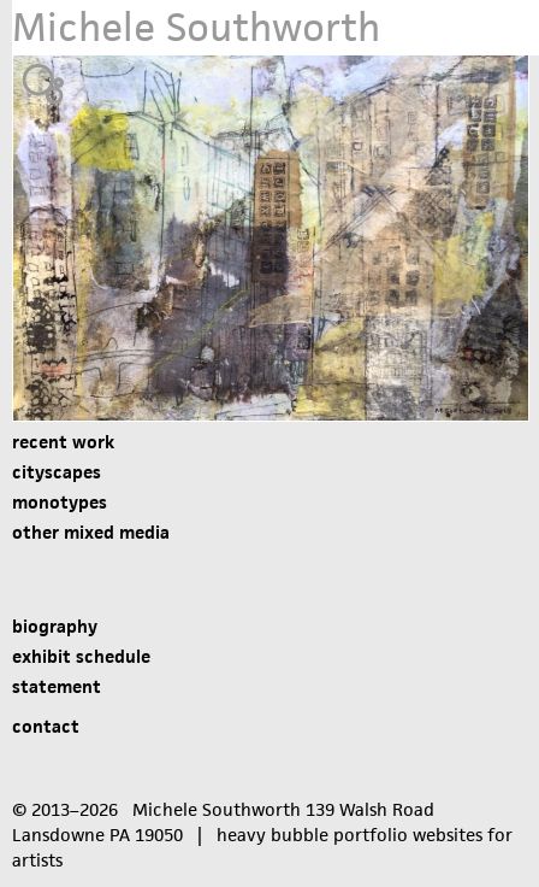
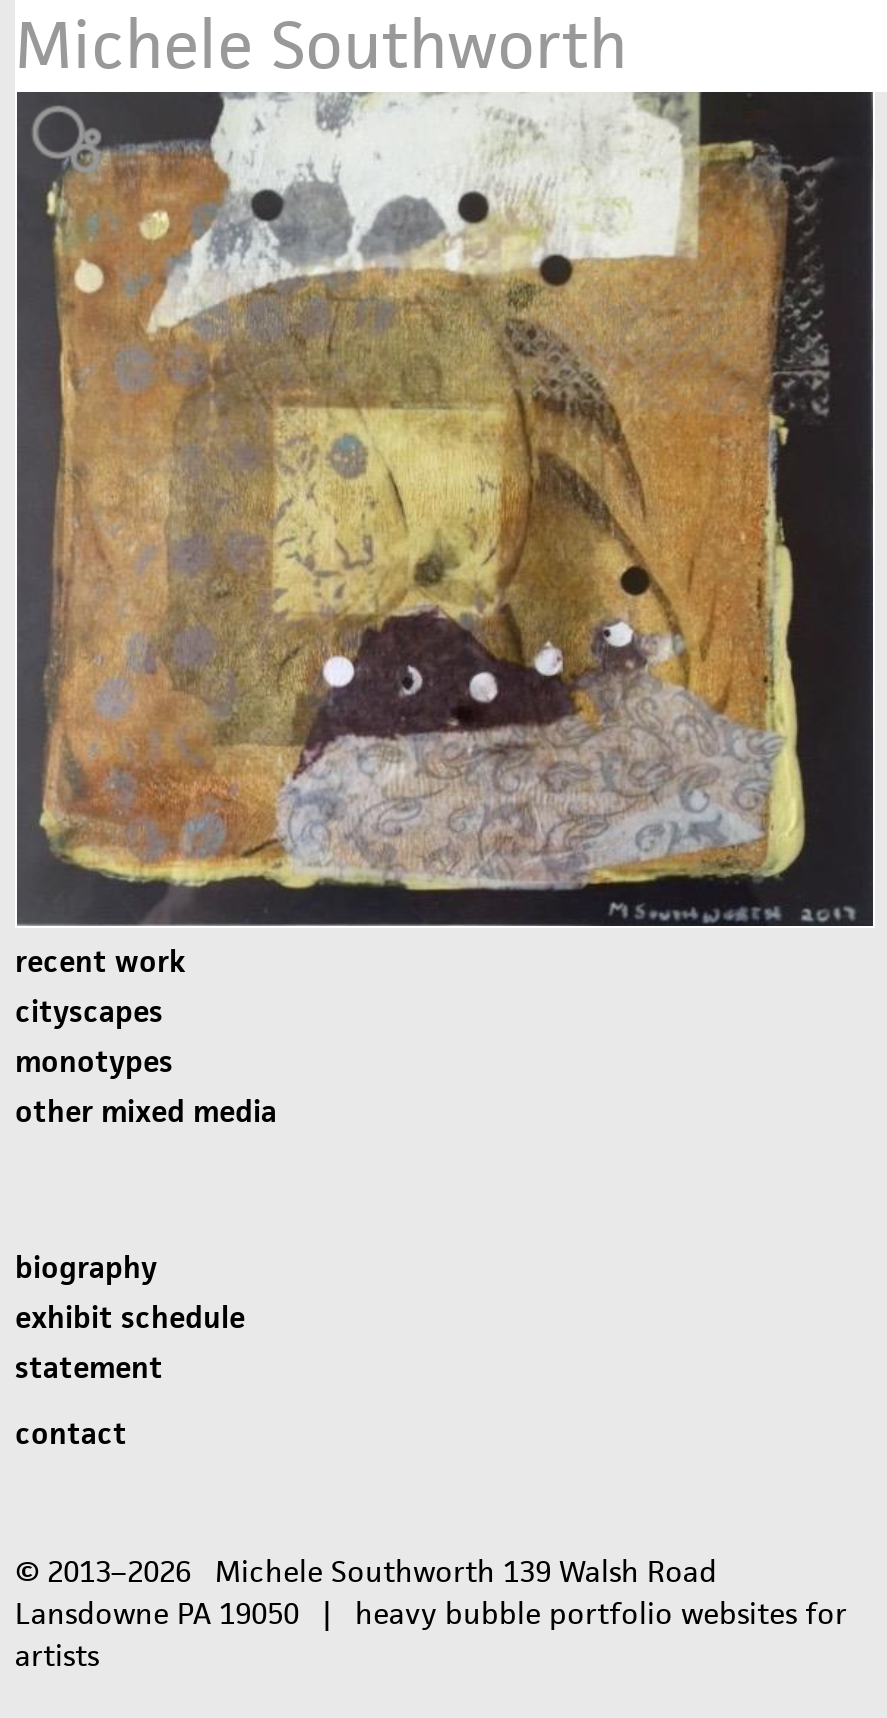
[12,54,528,422] [image] -> [15,90,875,926] [image]

